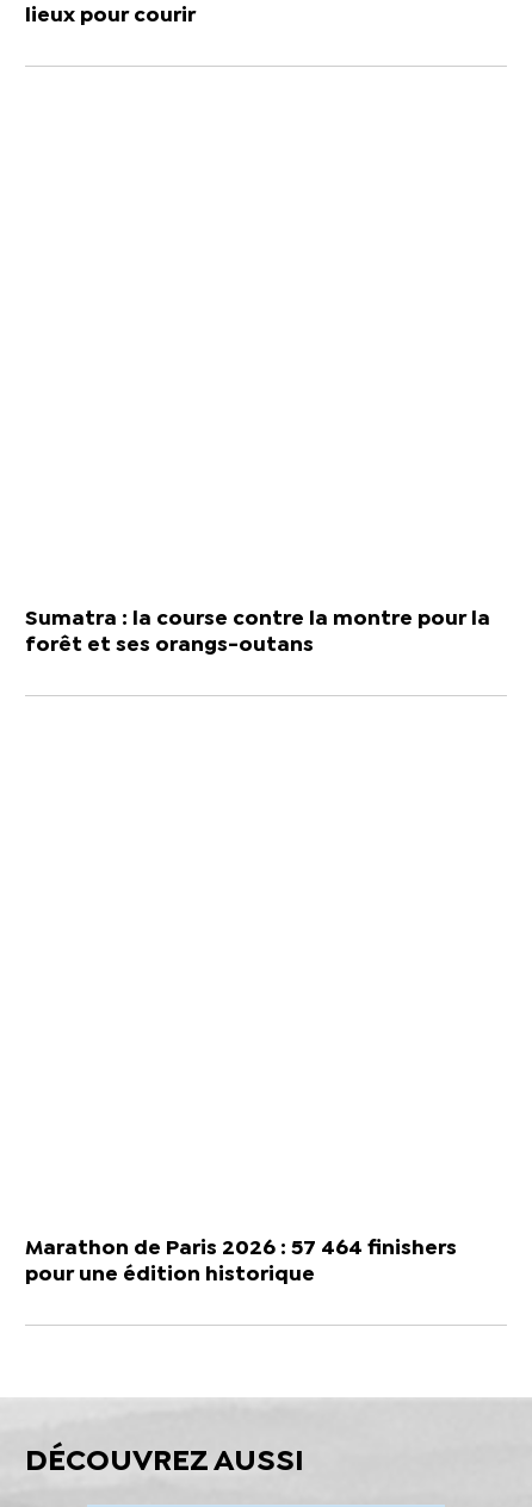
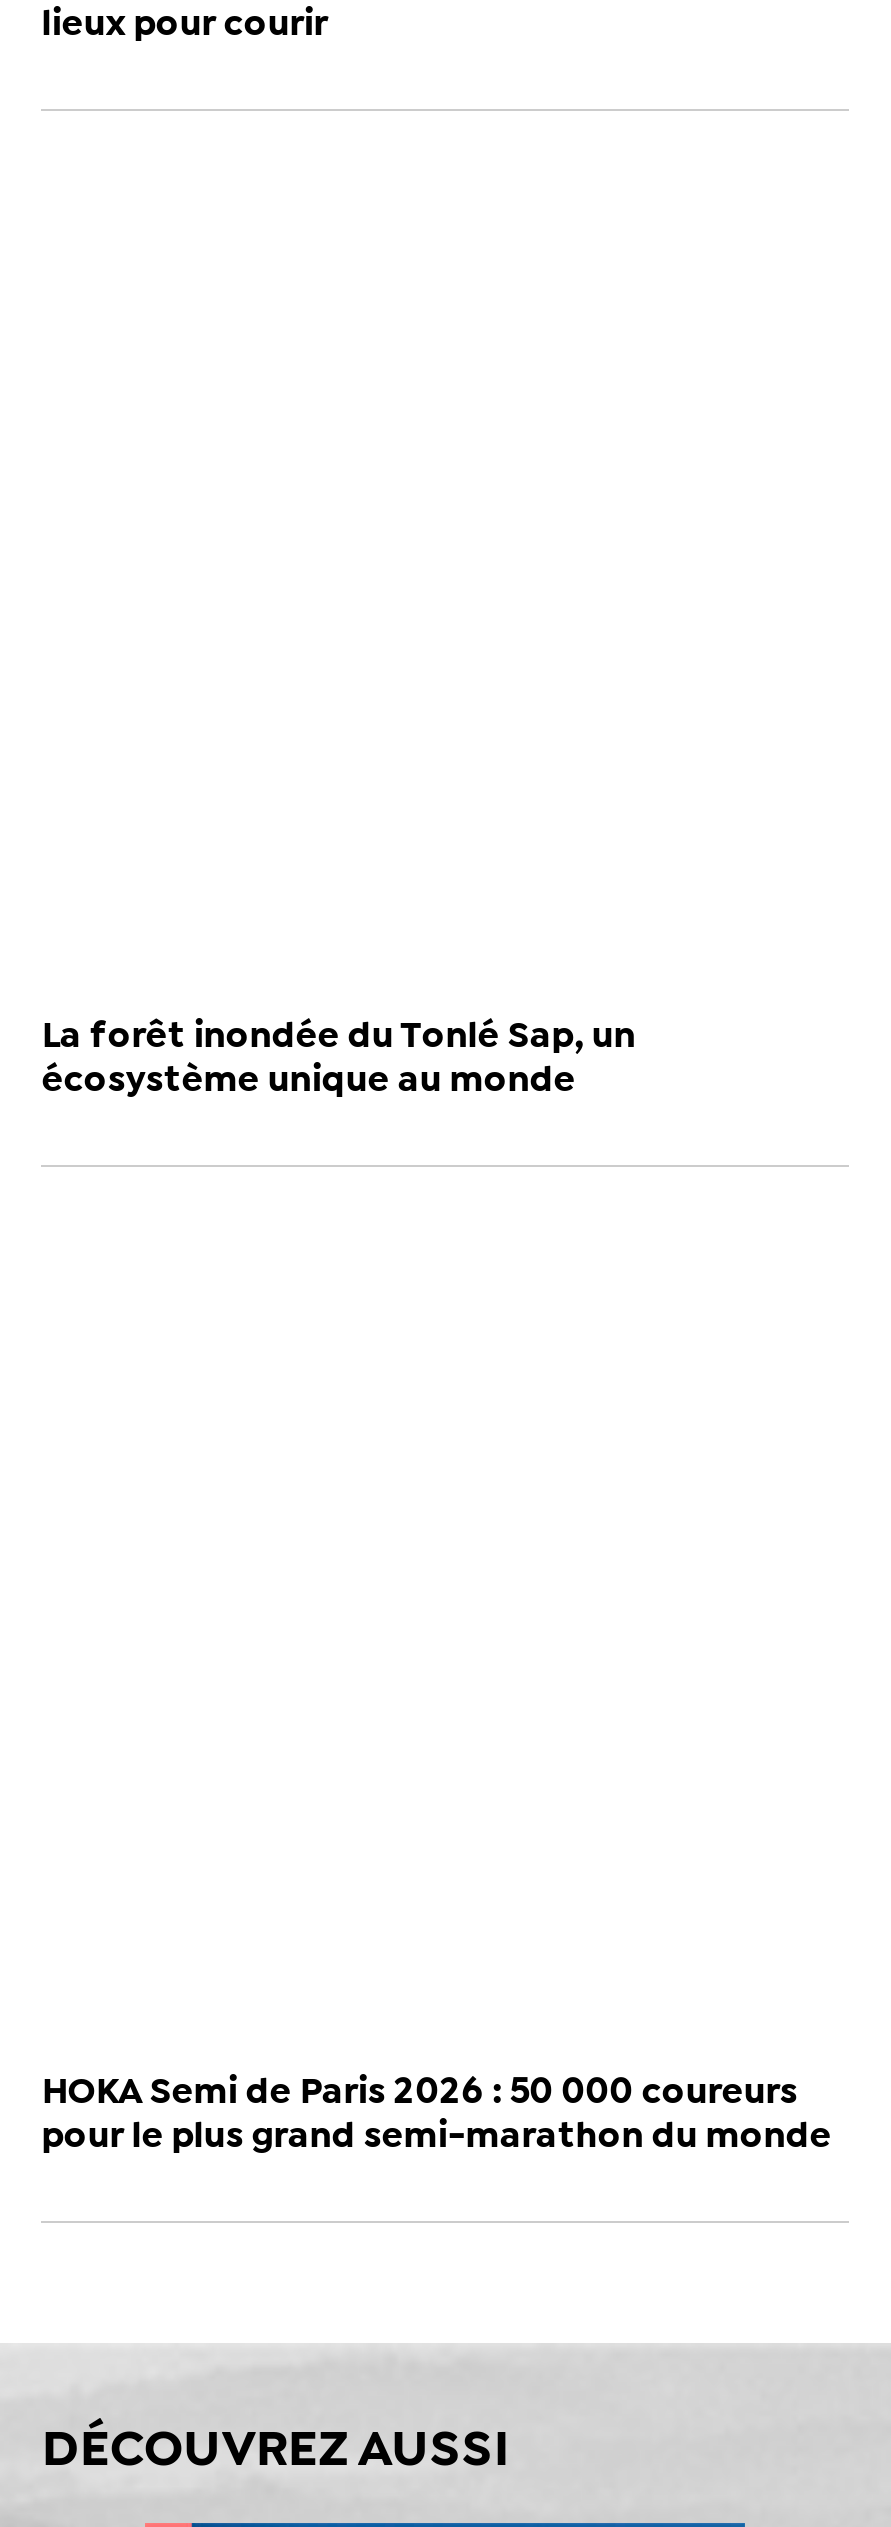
[26,610,491,628] Sumatra : la course contre la montre pour la -> [42,1023,636,1053] La forêt inondée du Tonlé Sap, un
[26,636,314,654] forêt et ses orangs-outans -> [42,1067,576,1097] écosystème unique au monde
[26,1240,457,1258] Marathon de Paris 2026 : 57 464 finishers -> [42,2079,798,2109] HOKA Semi de Paris 2026 : 50 000 coureurs
[26,1266,315,1284] pour une édition historique -> [42,2123,832,2153] pour le plus grand semi-marathon du monde

